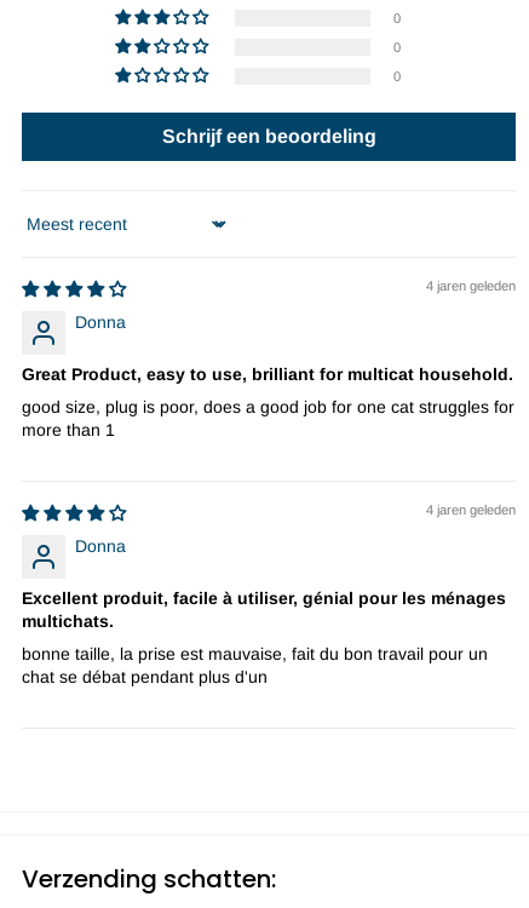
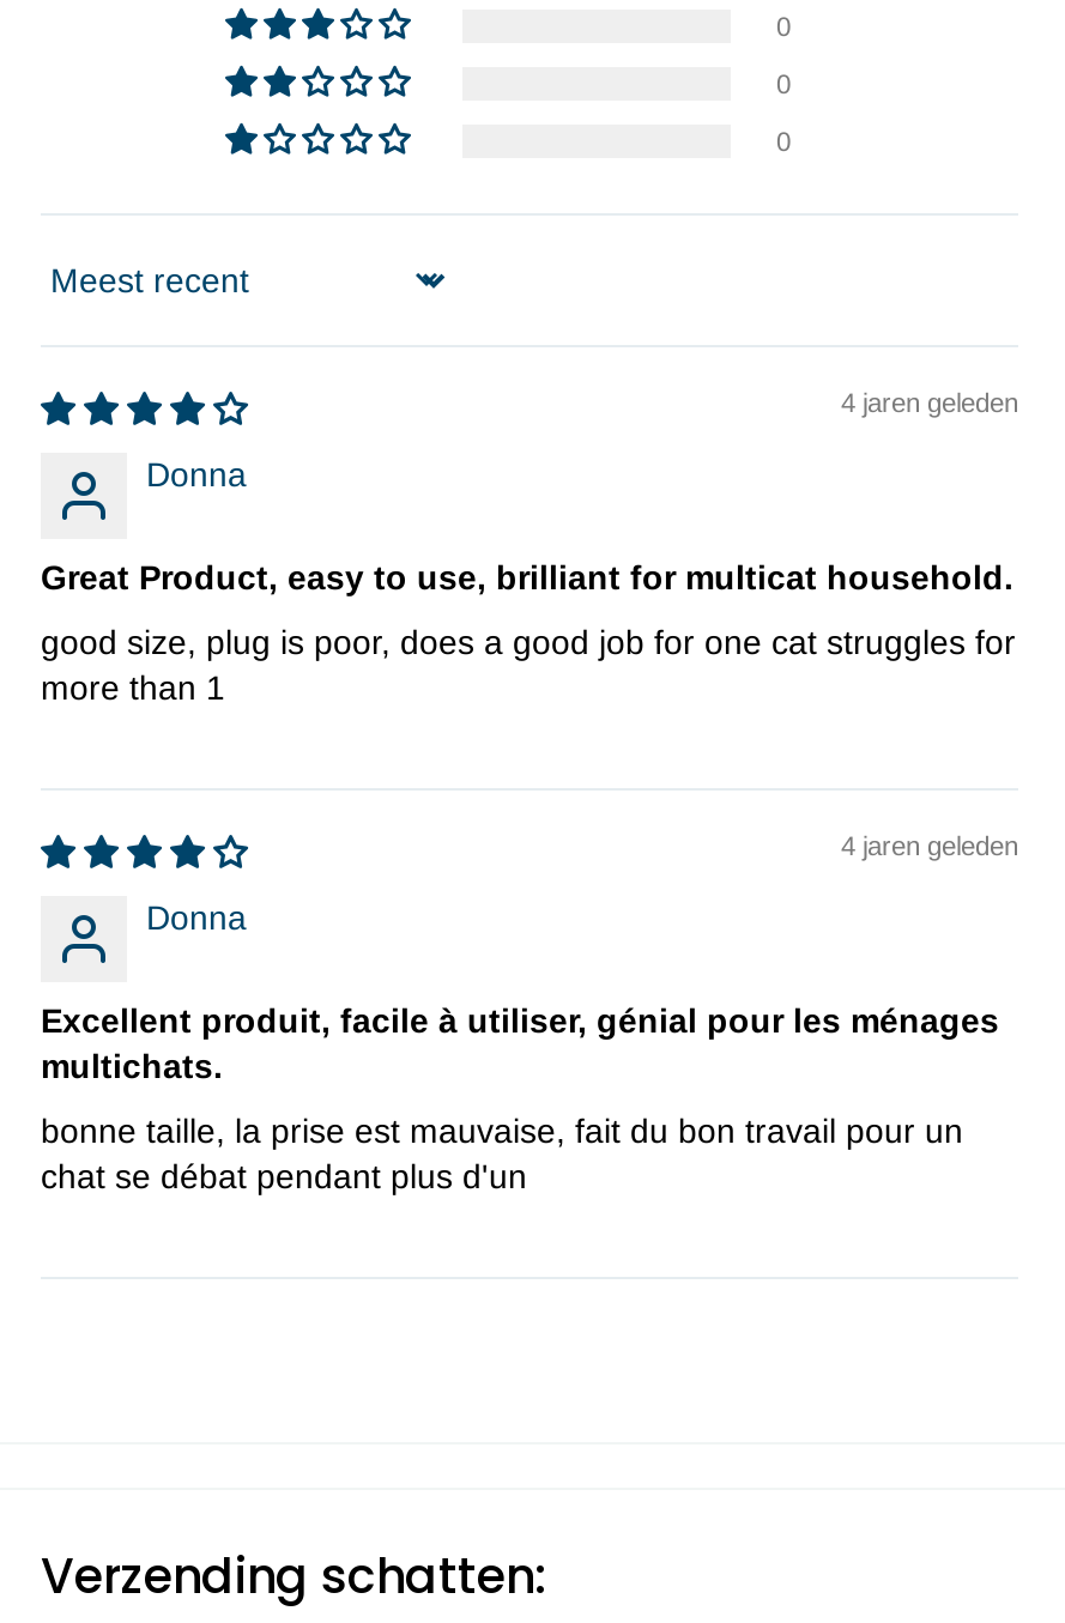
[162,126,376,146] Schrijf een beoordeling -> none

